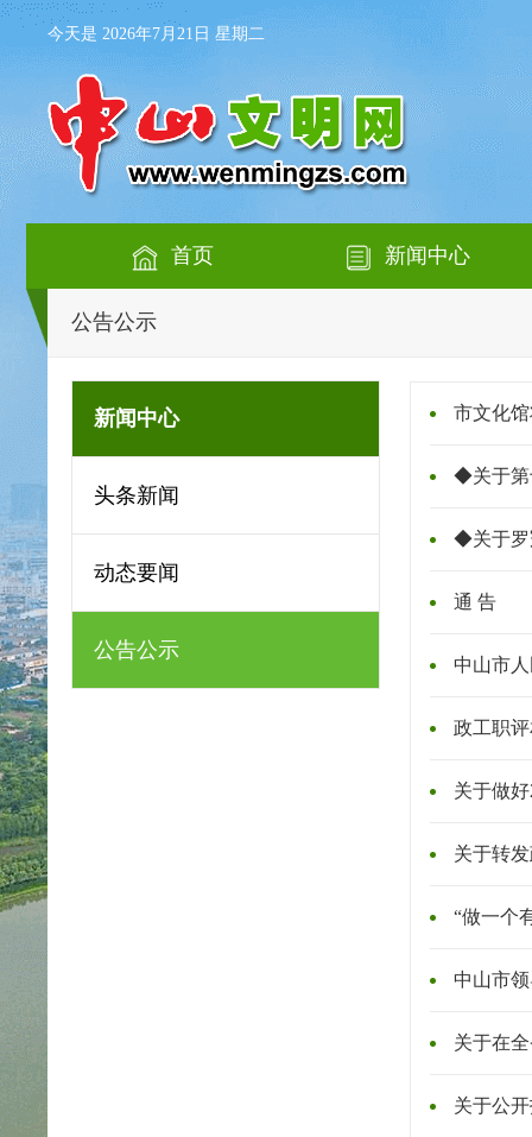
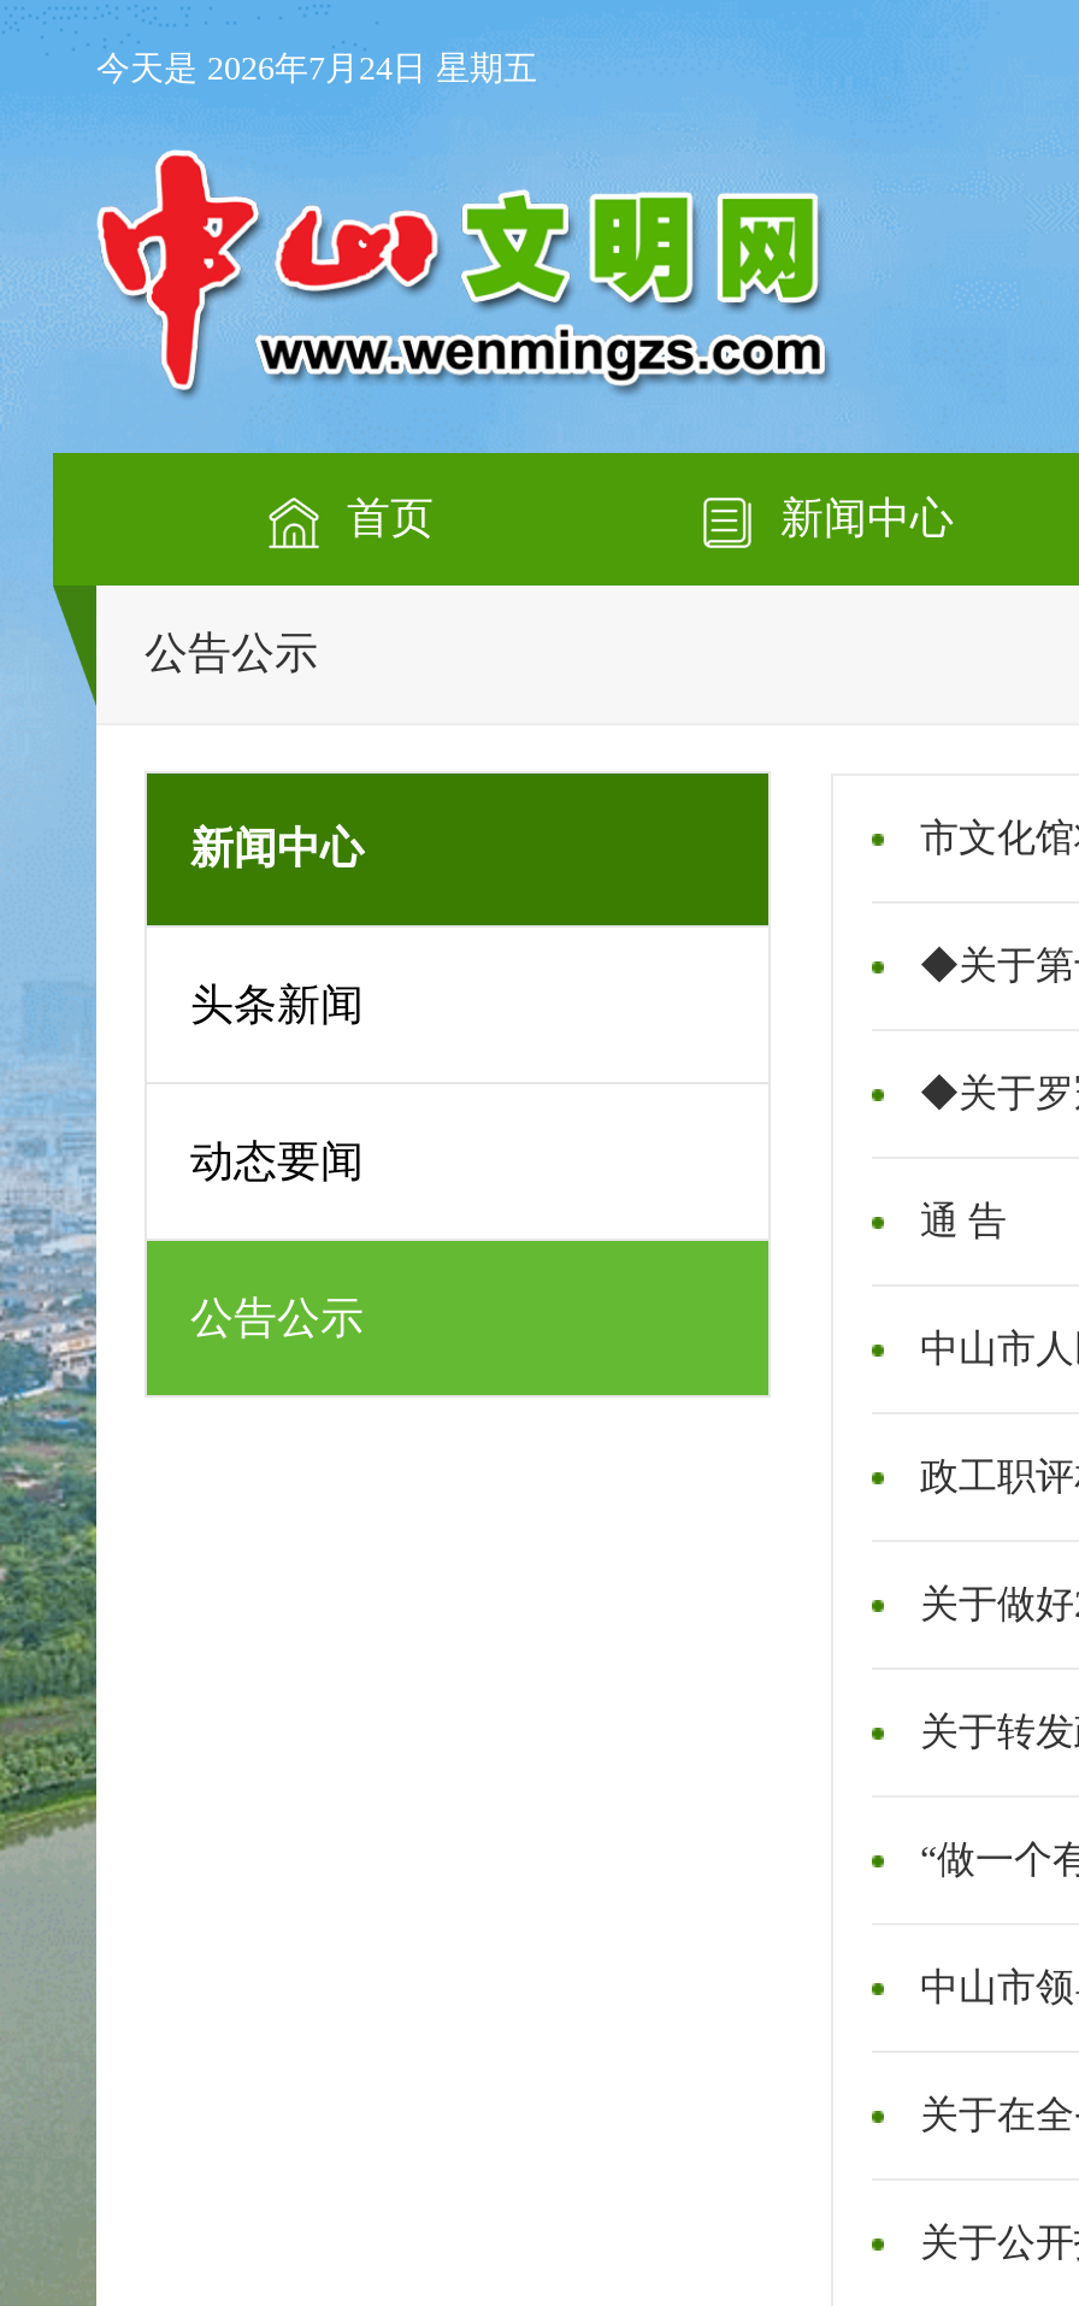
[47,25,265,43] 今天是 2026年7月21日 星期二 -> [96,51,537,87] 今天是 2026年7月24日 星期五

